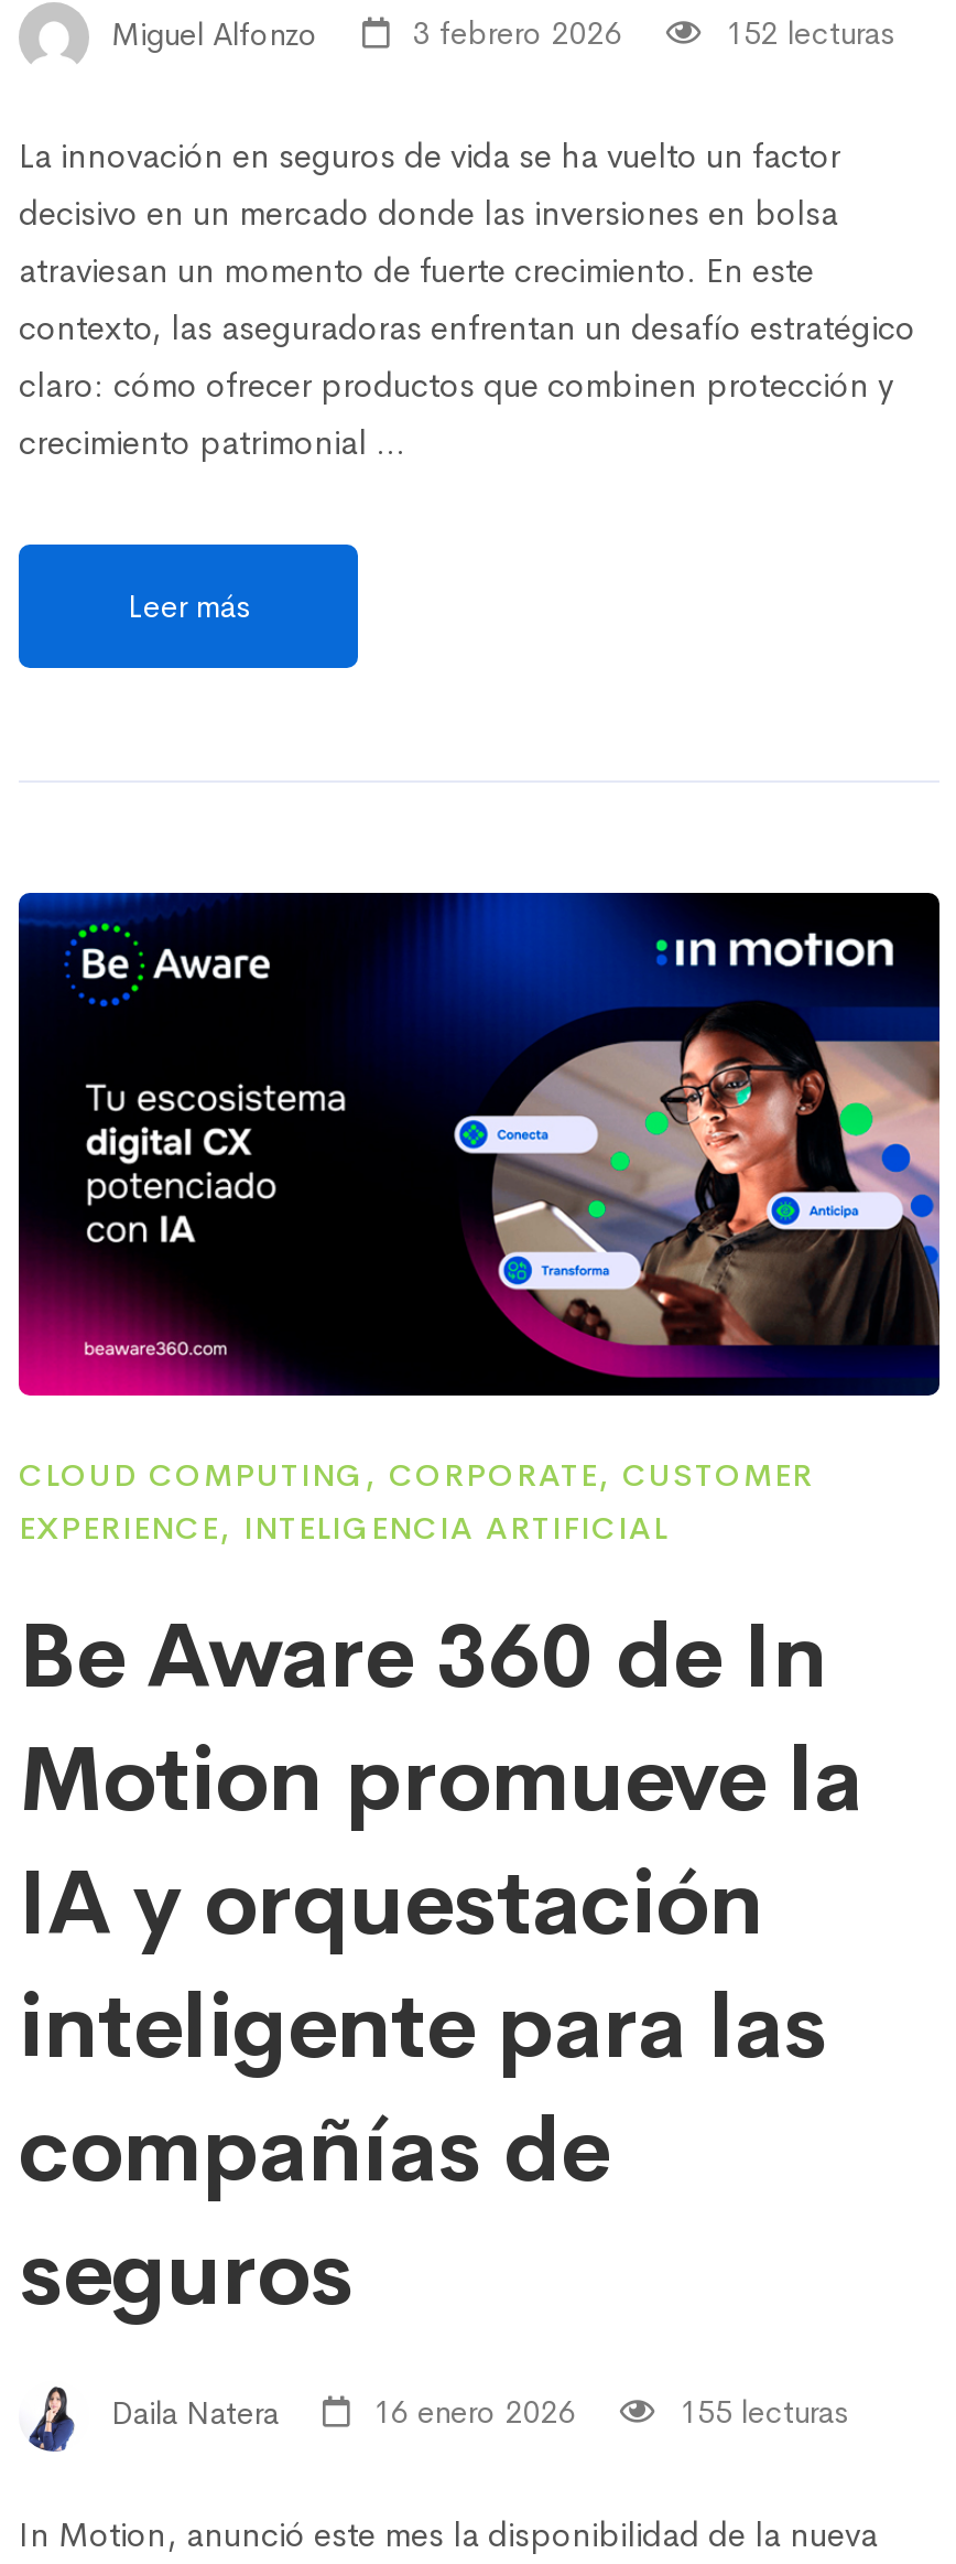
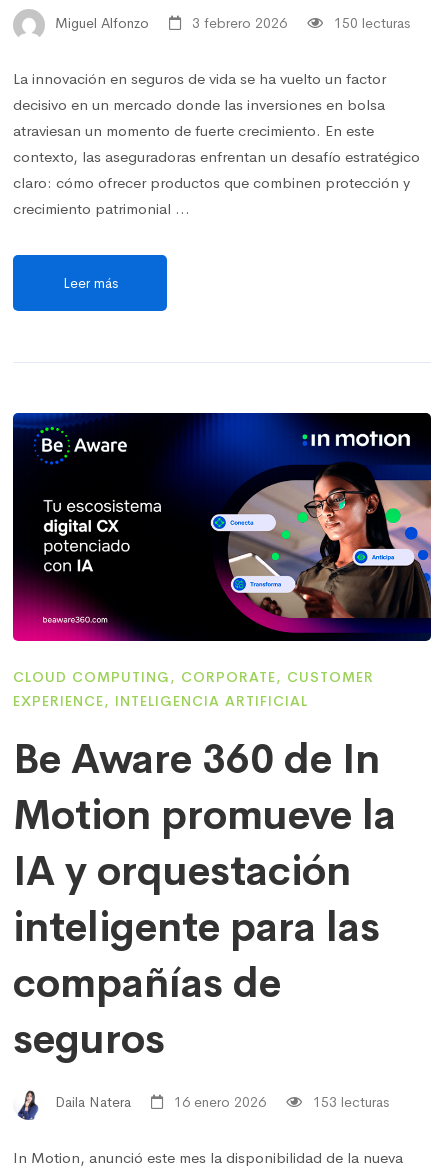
[717,13,893,53] 152 lecturas -> [330,14,410,32] 150 lecturas
[671,2392,847,2432] 155 lecturas -> [309,1093,389,1111] 153 lecturas

